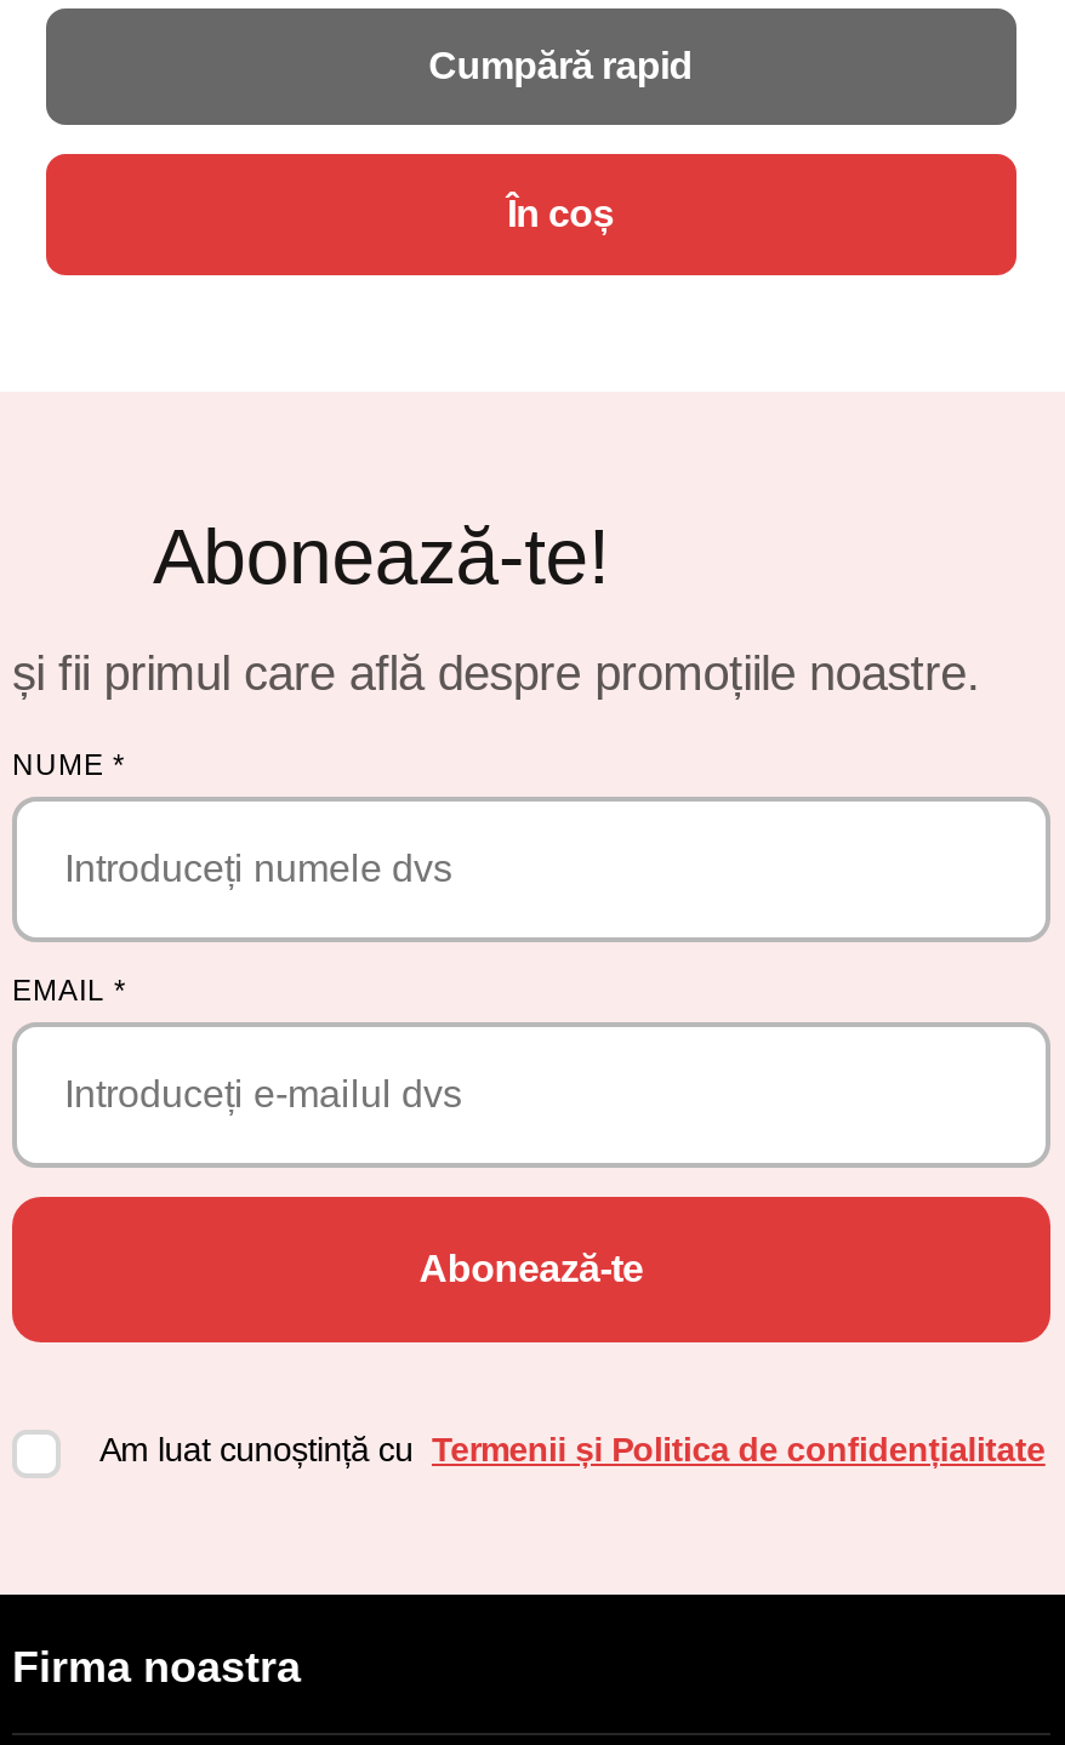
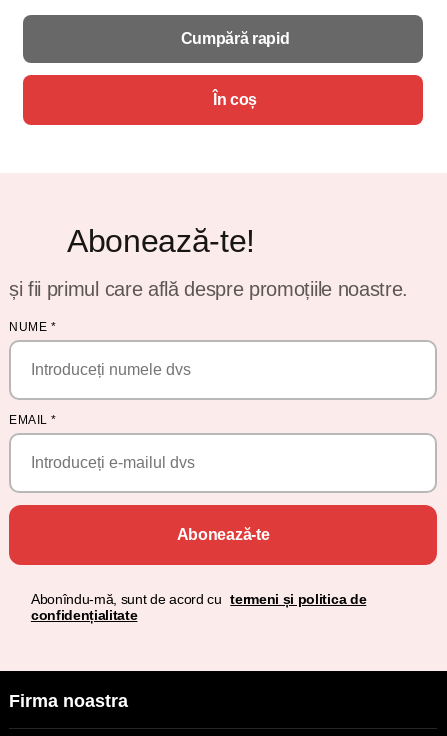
[99,1430,1045,1469] Am luat cunoștință cu Termenii și Politica de confidențialitate -> [31,590,366,622] Abonîndu-mă, sunt de acord cu termeni și politica de | confidențialitate

